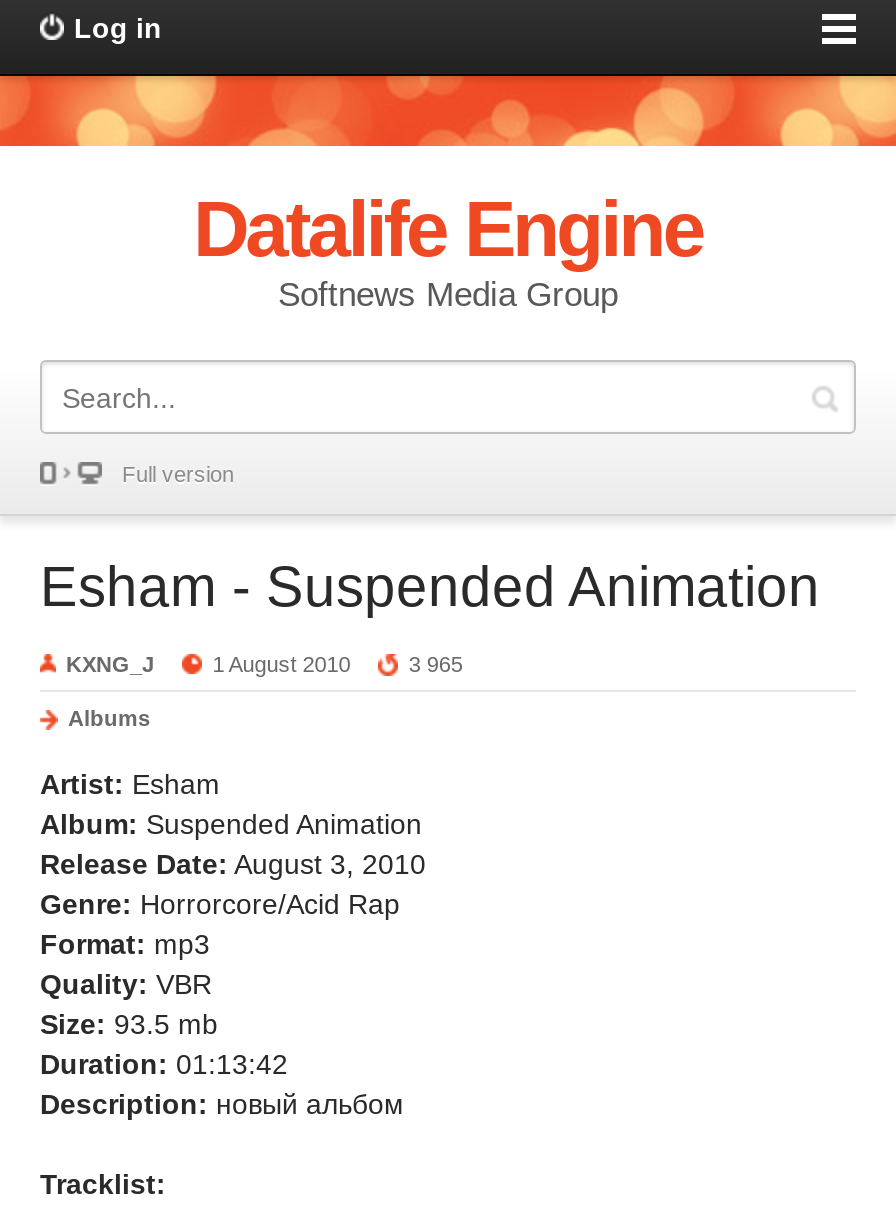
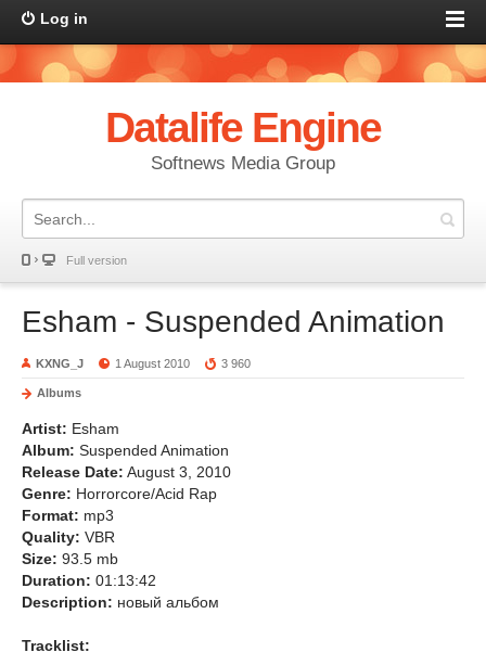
[409,652,463,676] 3 965 -> [222,357,251,370] 3 960

